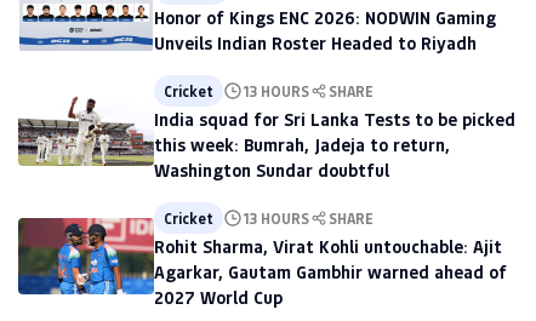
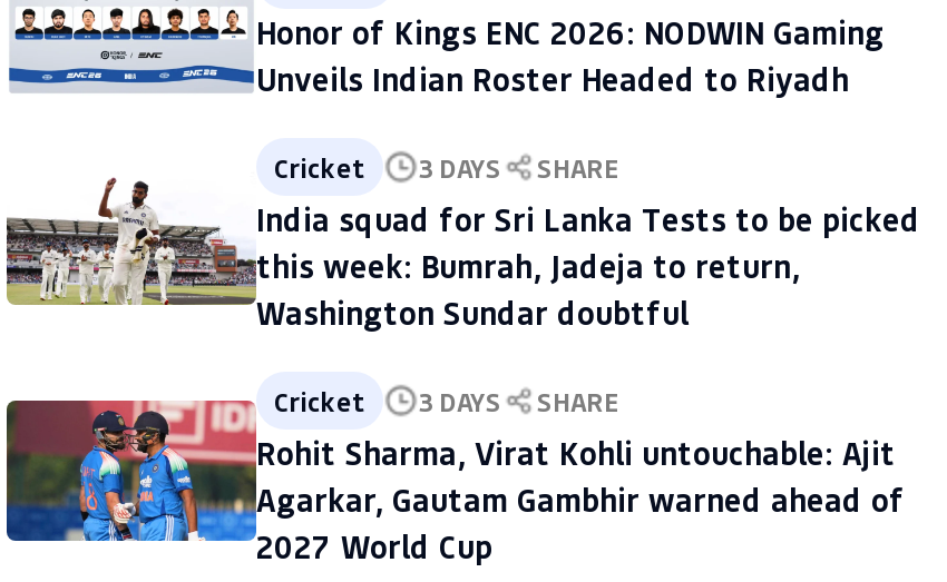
[164,81,374,101] Cricket 13 HOURS SHARE -> [274,149,619,185] Cricket 3 DAYS SHARE
[164,208,374,228] Cricket 13 HOURS SHARE -> [274,383,619,418] Cricket 3 DAYS SHARE

